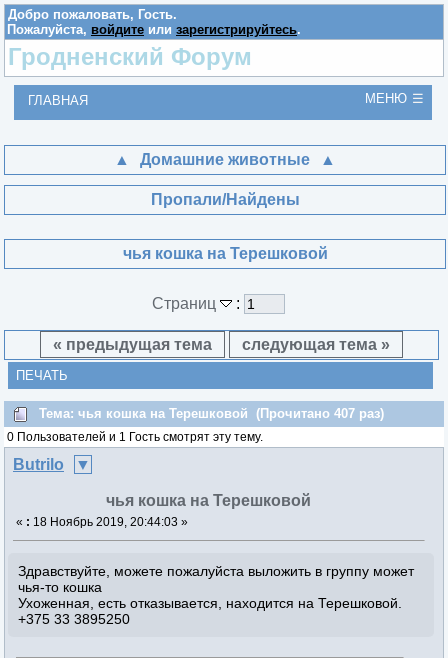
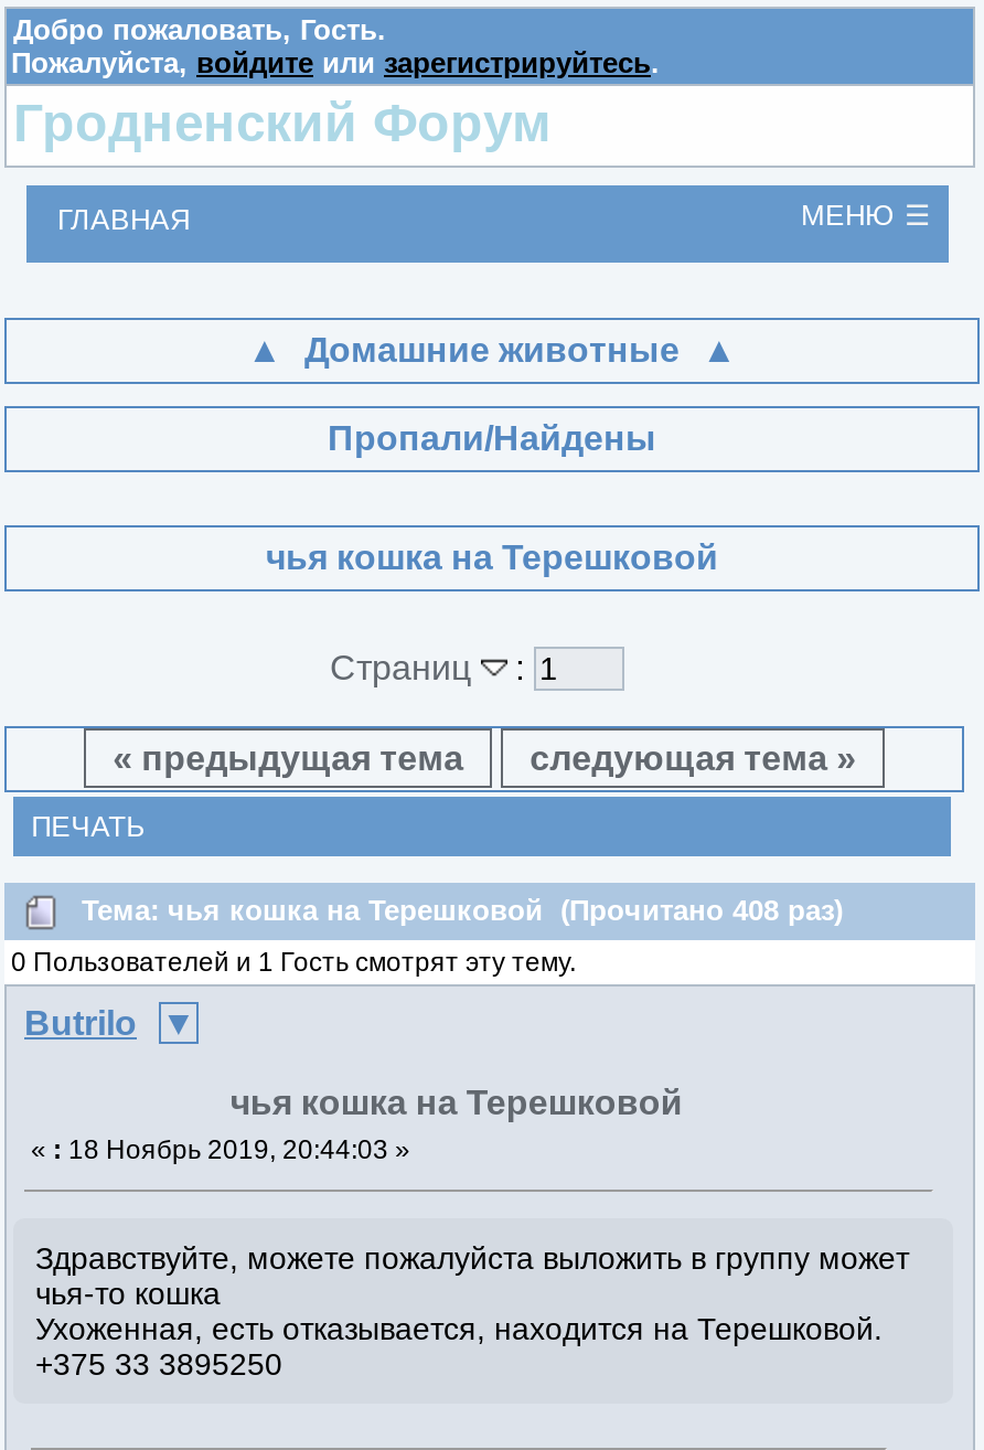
[39,406,384,421] Тема: чья кошка на Терешковой (Прочитано 407 раз) -> [82,893,843,926] Тема: чья кошка на Терешковой (Прочитано 408 раз)

